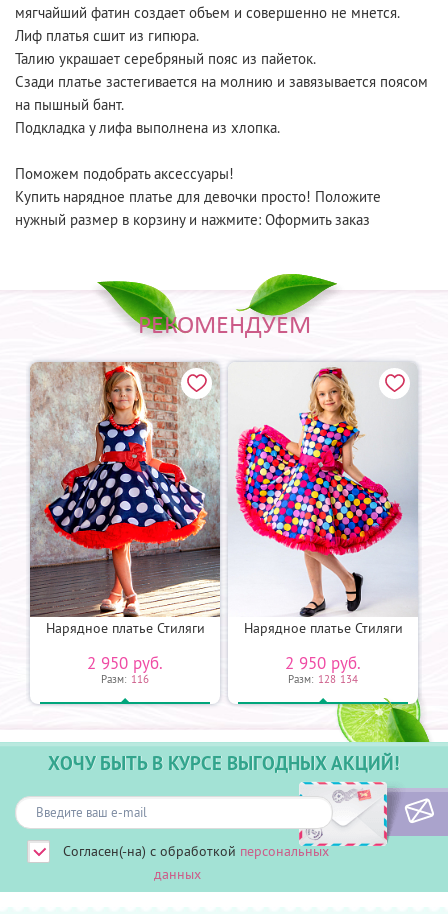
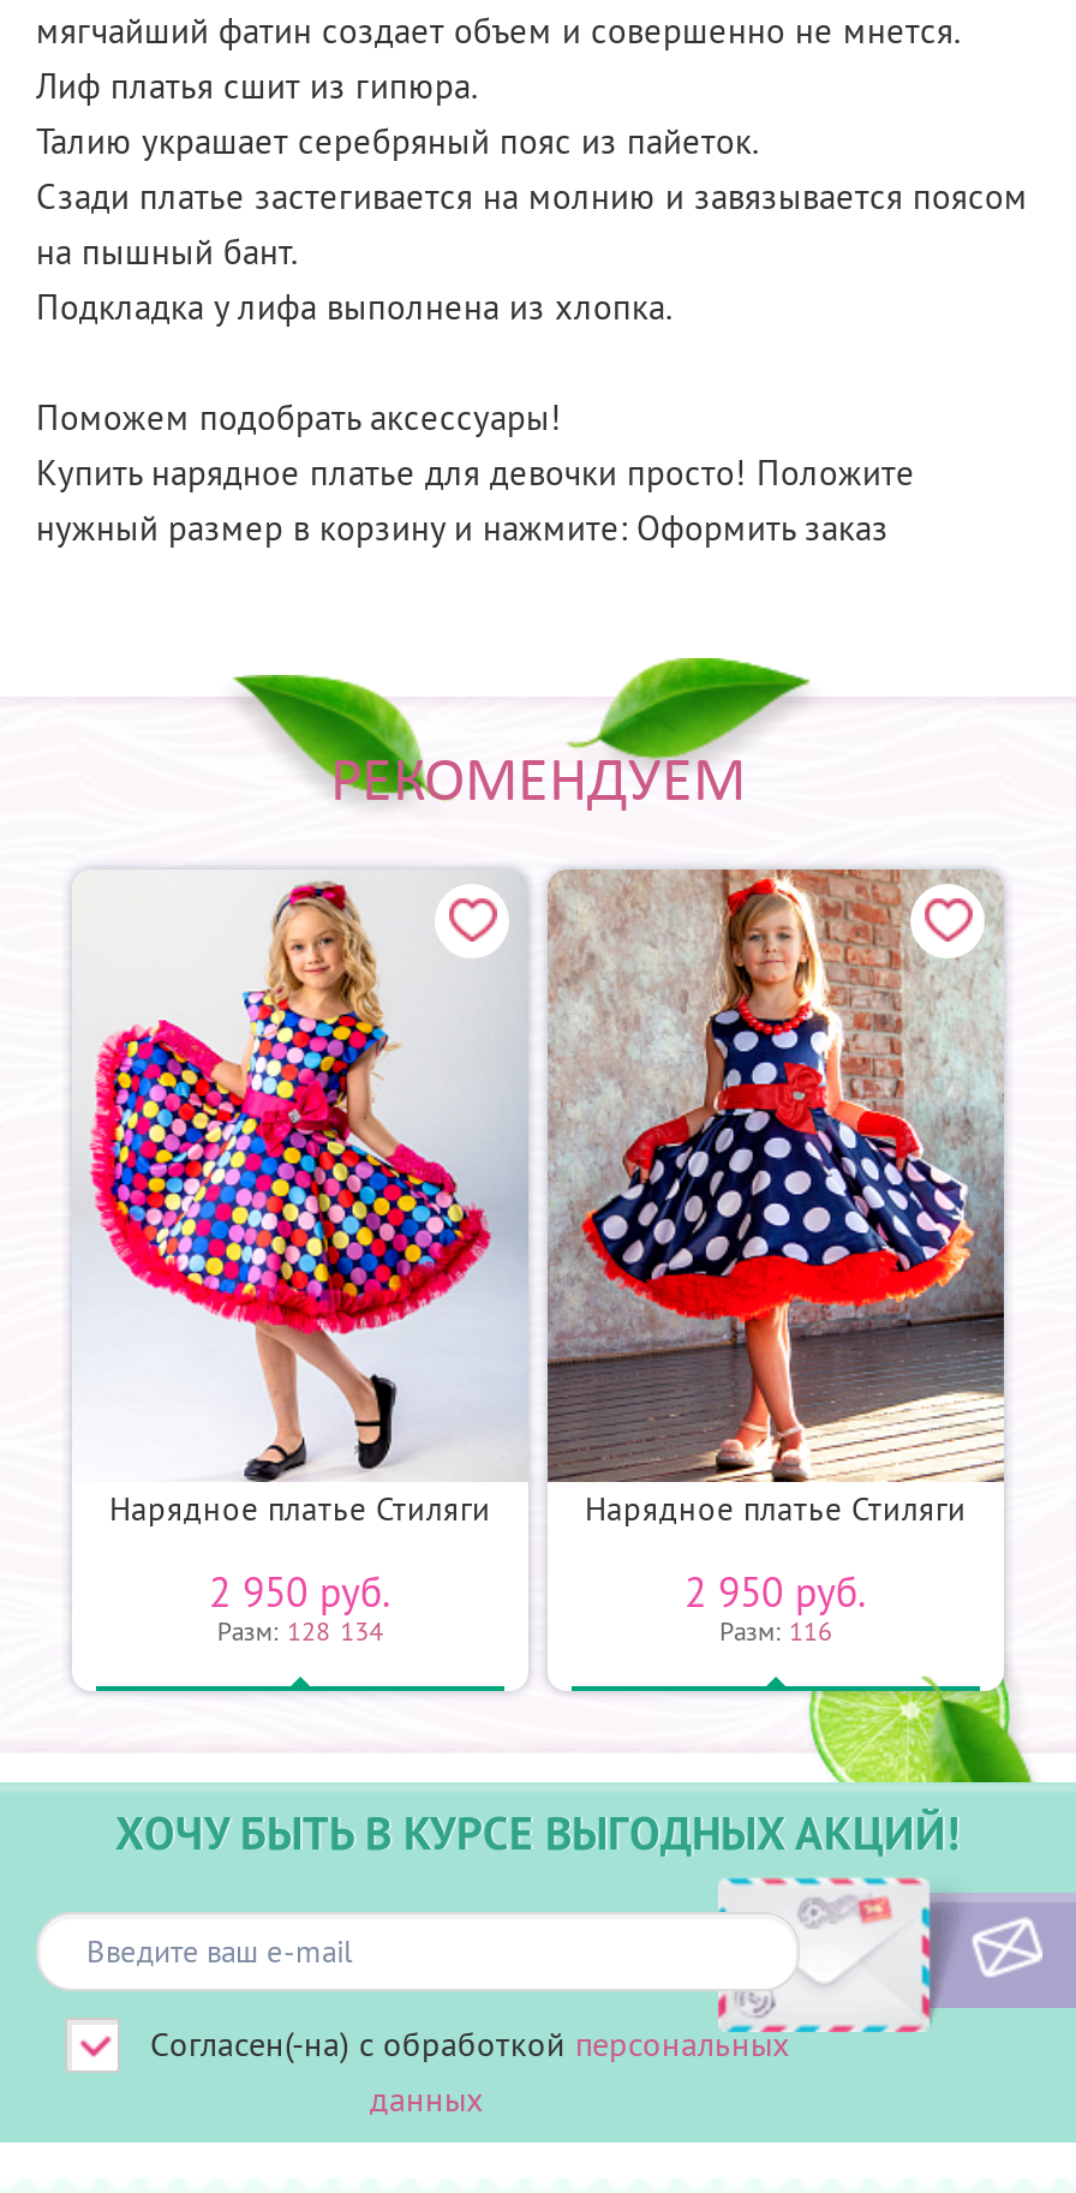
[29,361,221,618] [image] -> [72,870,528,1482] [image]
[228,362,418,617] [image] -> [545,867,1006,1484] [image]
[101,672,148,686] Разм: 116 -> [217,1615,383,1648] Разм: 128 134
[288,672,358,686] Разм: 128 134 -> [719,1615,832,1648] Разм: 116

